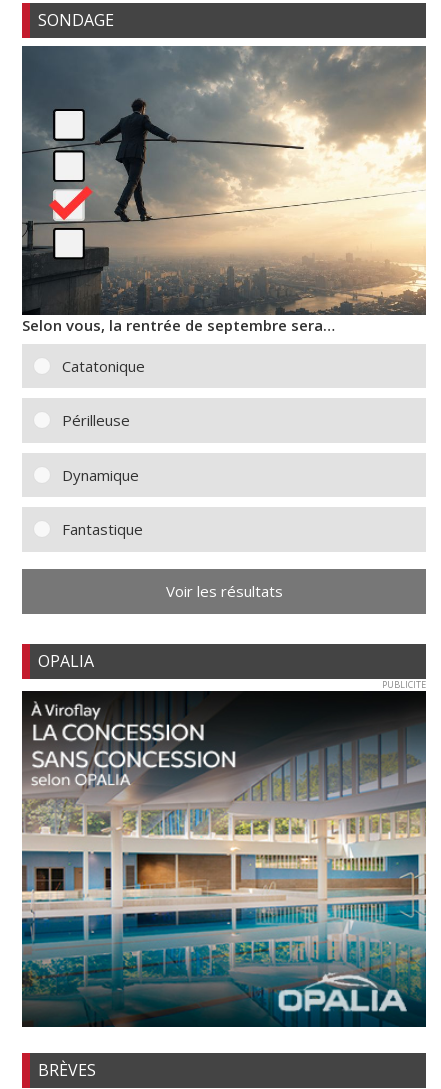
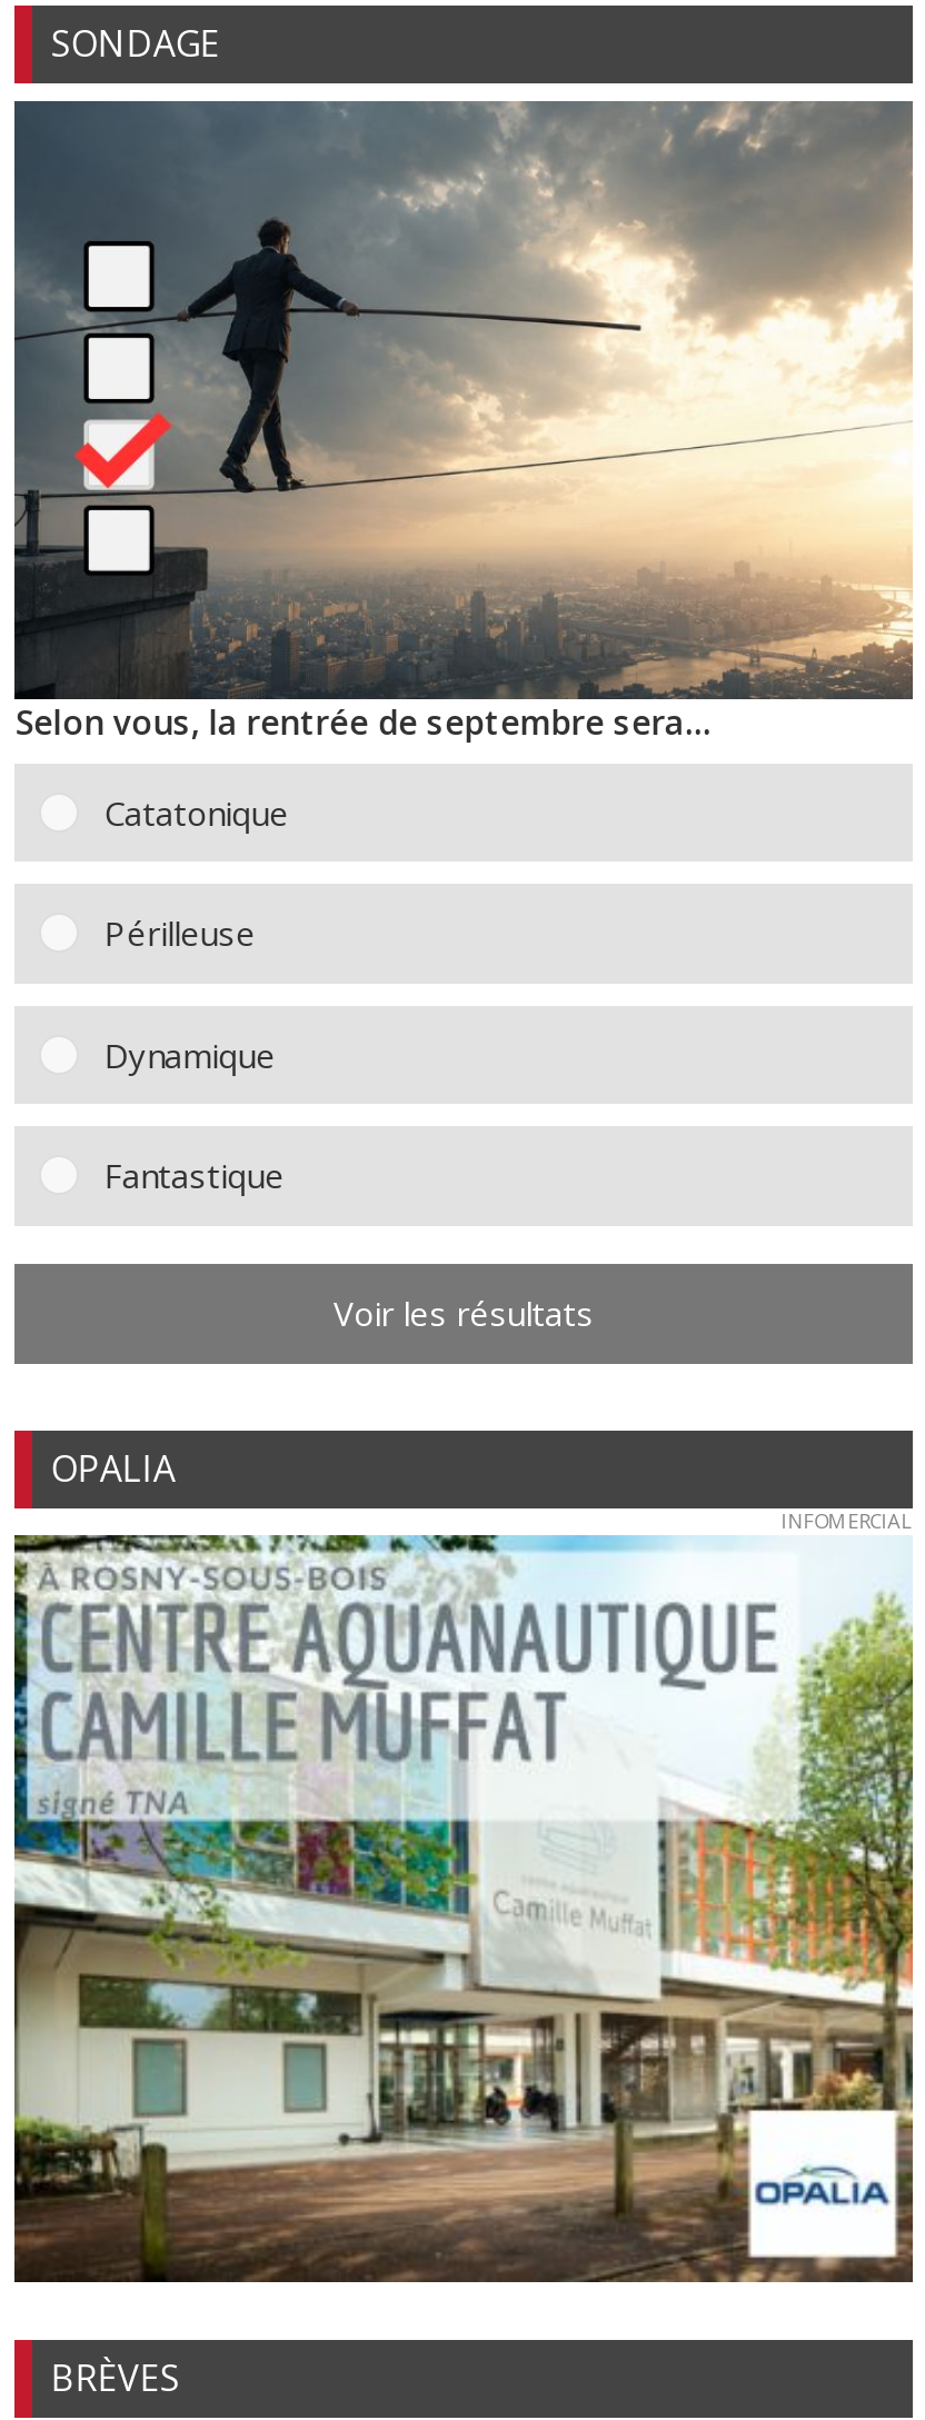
[21,678,427,1028] [image] | PUBLICITE -> [12,1506,915,2284] [image] | INFOMERCIAL

